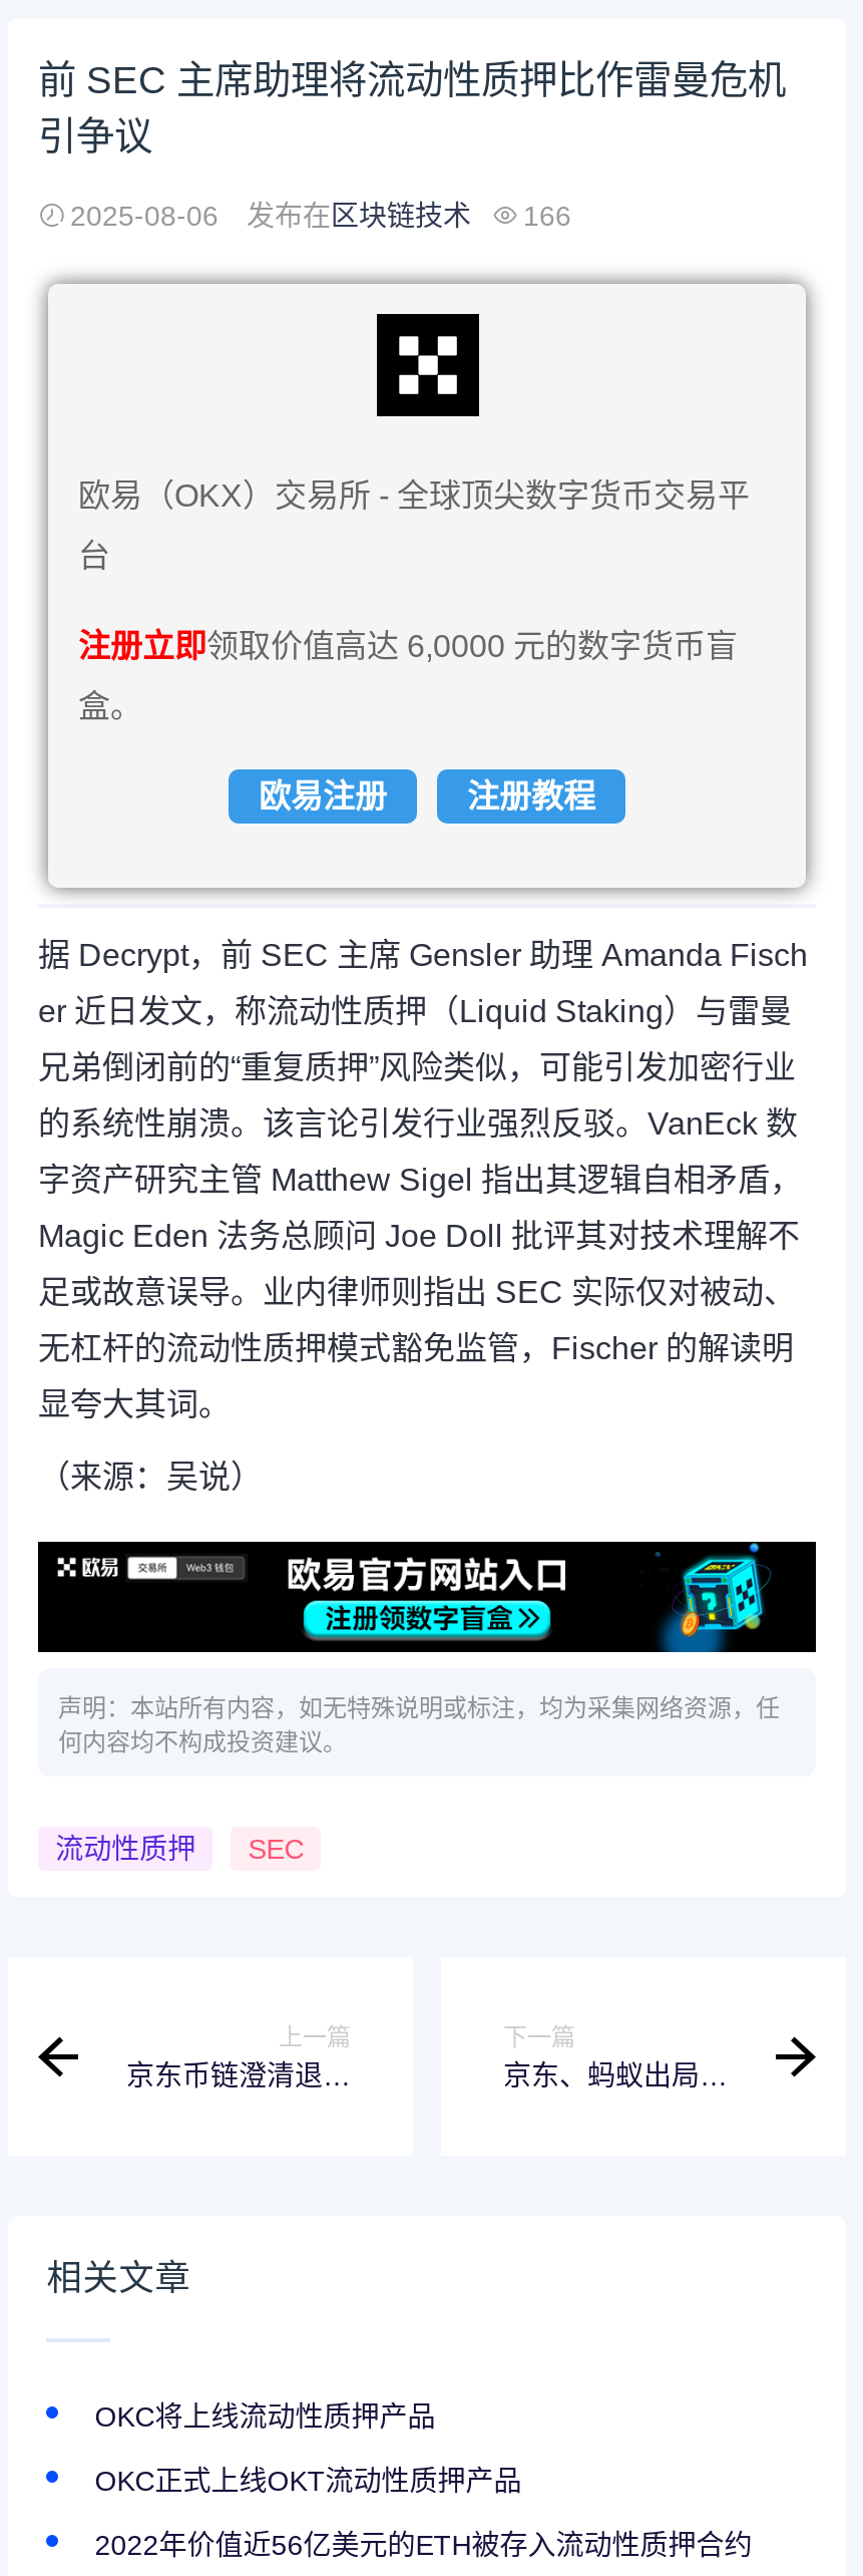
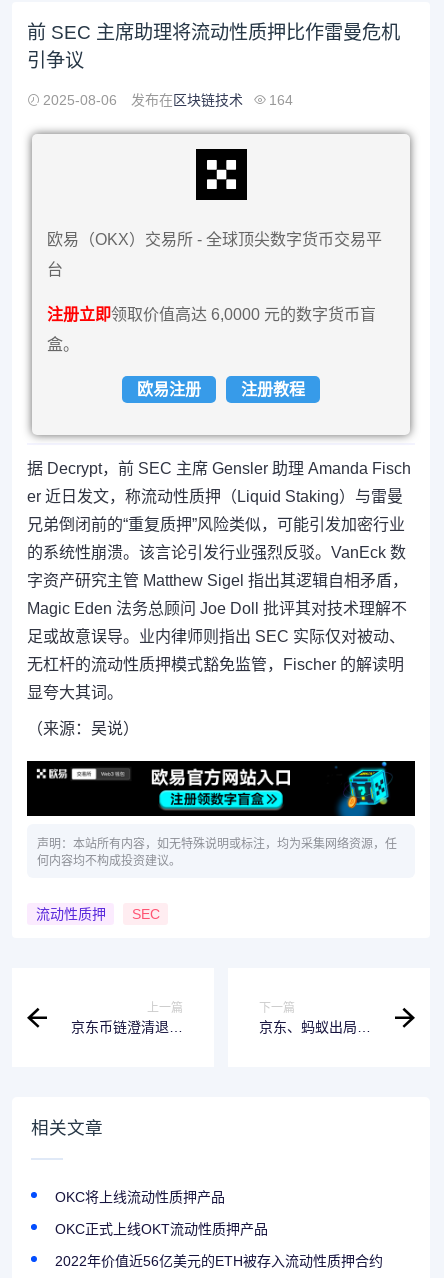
[70,200,571,232] 2025-08-06 发布在区块链技术 166 -> [43,92,293,108] 2025-08-06 发布在区块链技术 164

